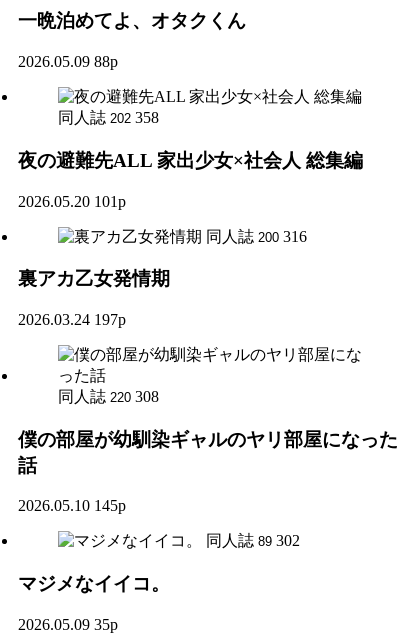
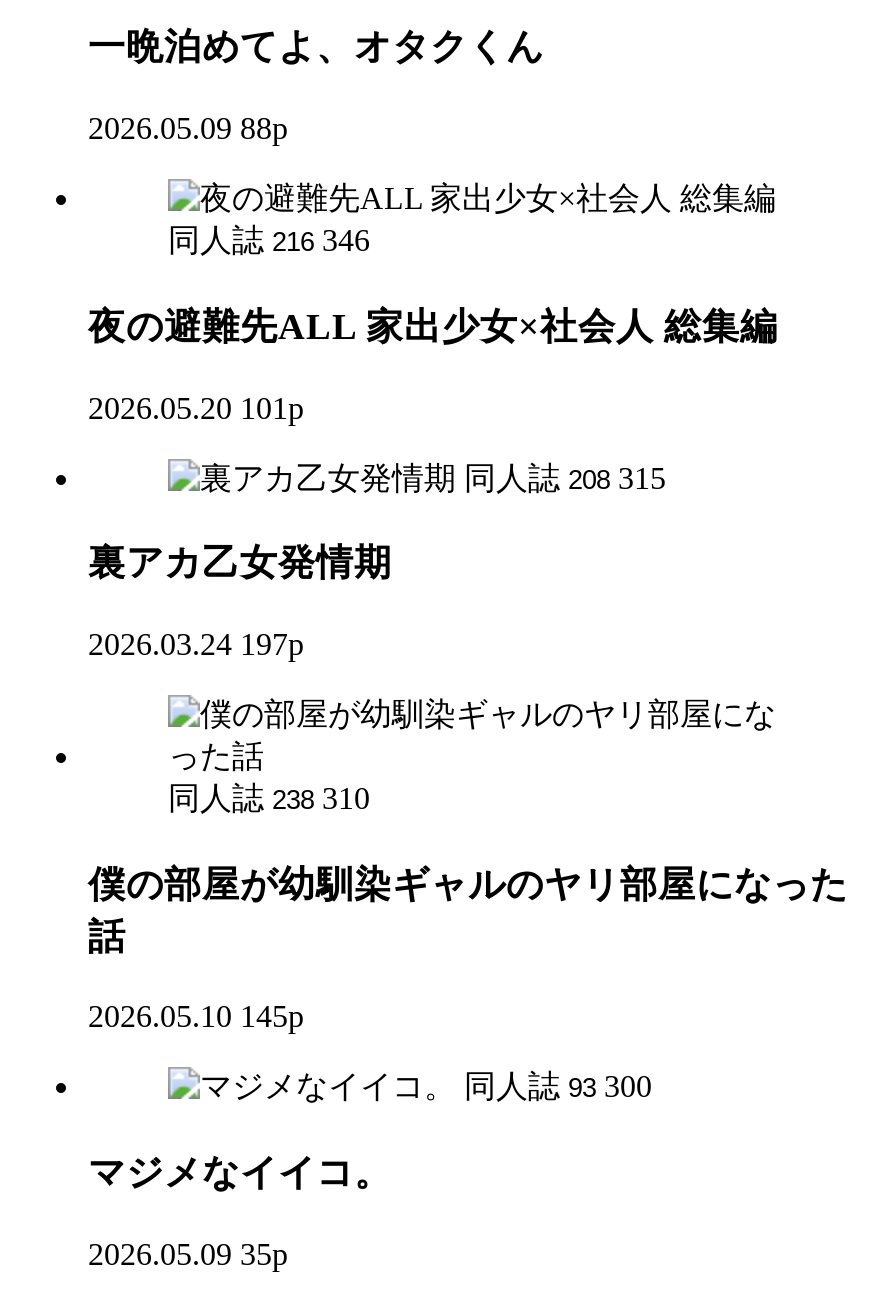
[58,109,159,126] 同人誌 202 358 -> [168,223,370,257] 同人誌 216 346
[206,227,307,244] 同人誌 200 316 -> [464,460,666,494] 同人誌 208 315
[58,388,159,405] 同人誌 220 308 -> [168,781,370,815] 同人誌 238 310
[206,532,300,549] 同人誌 89 302 -> [464,1070,652,1104] 同人誌 93 300

